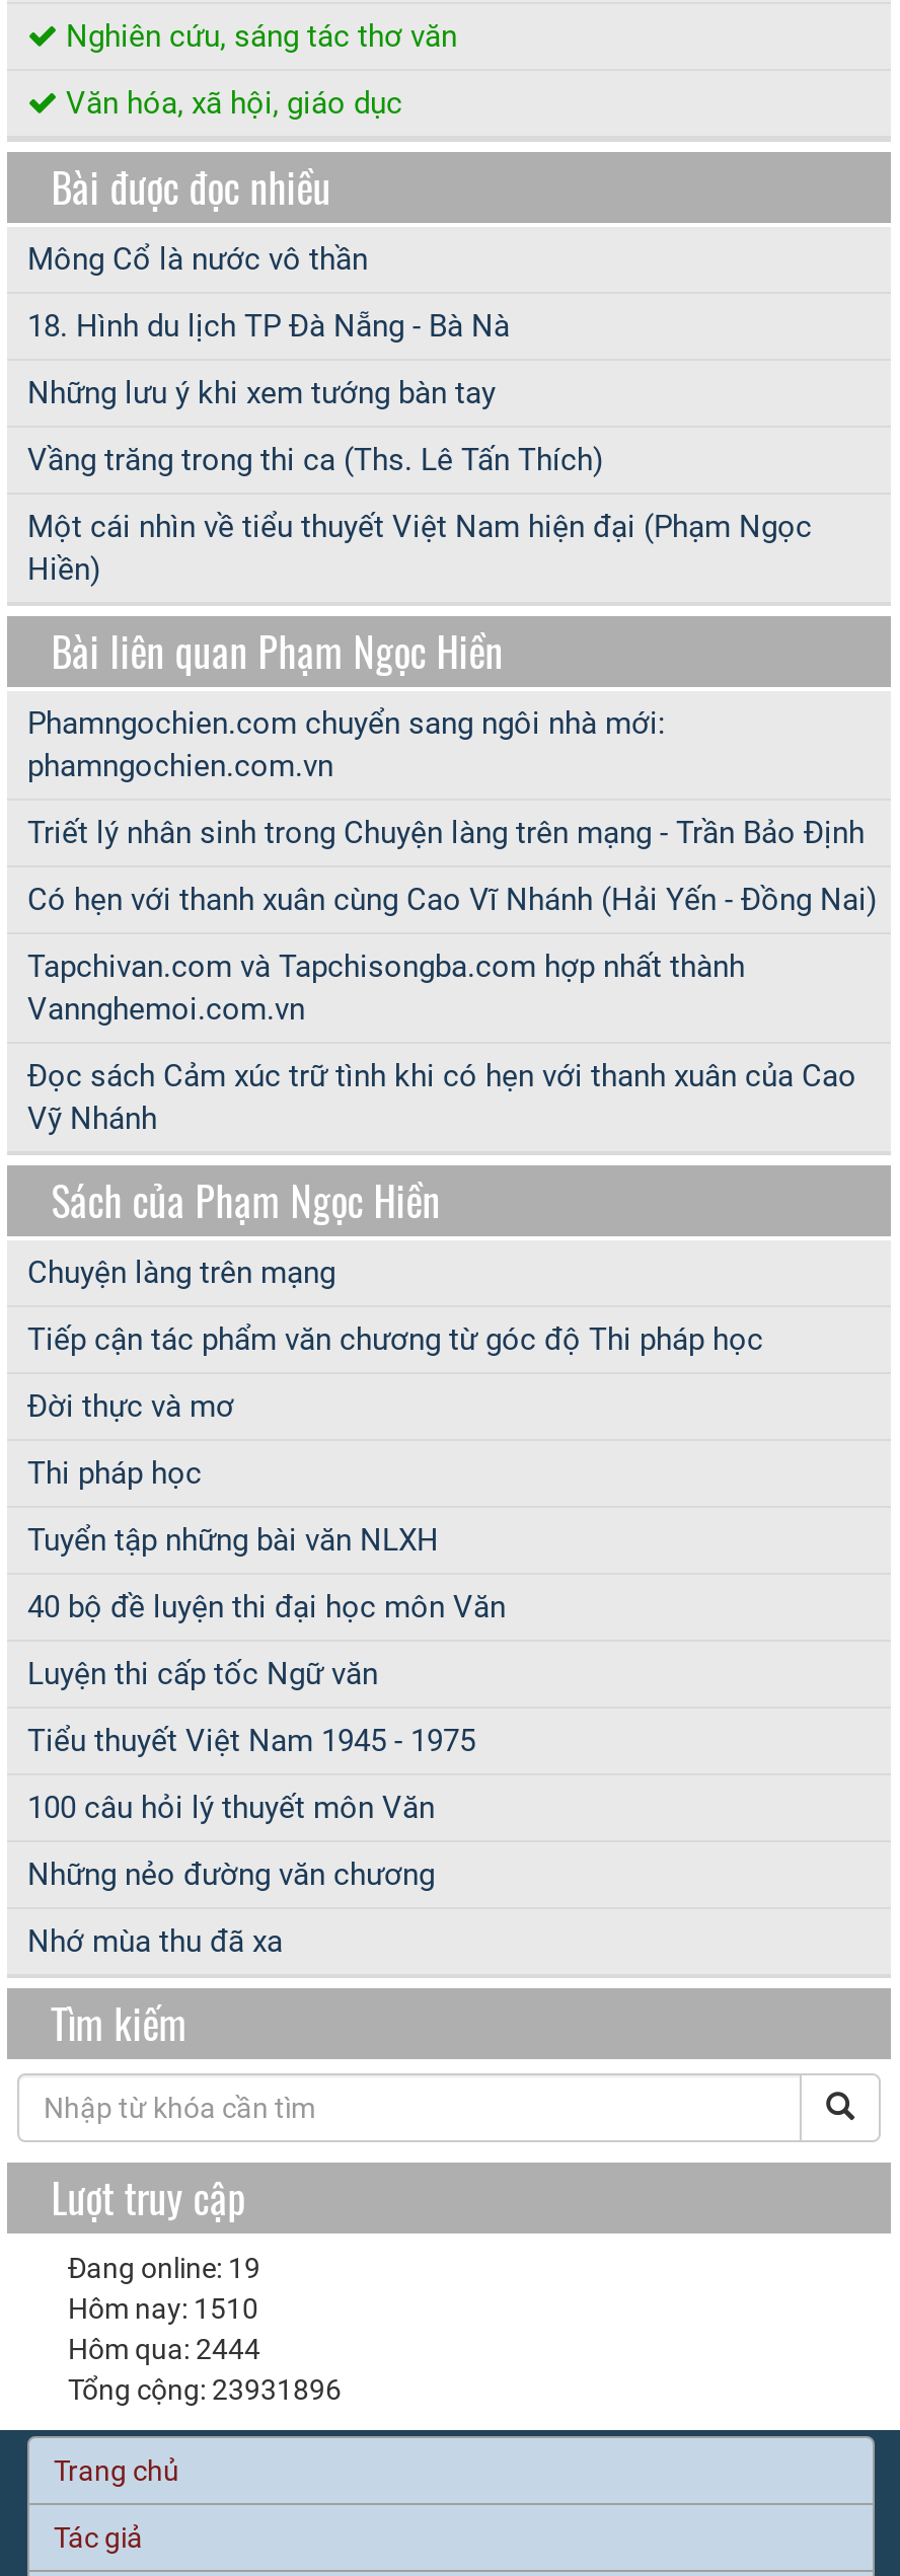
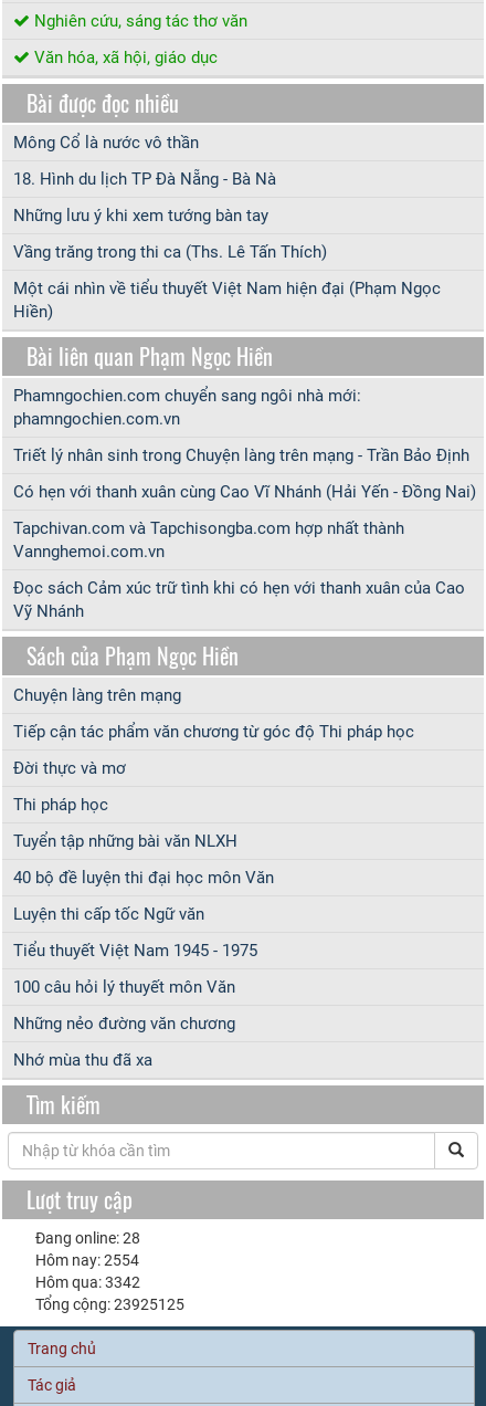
[68,2252,260,2284] Đang online: 19 -> [35,1229,140,1247] Đang online: 28
[68,2292,258,2324] Hôm nay: 1510 -> [35,1251,139,1269] Hôm nay: 2554
[68,2333,260,2365] Hôm qua: 2444 -> [35,1273,140,1291] Hôm qua: 3342
[68,2373,342,2406] Tổng cộng: 23931896 -> [35,1295,184,1313] Tổng cộng: 23925125

